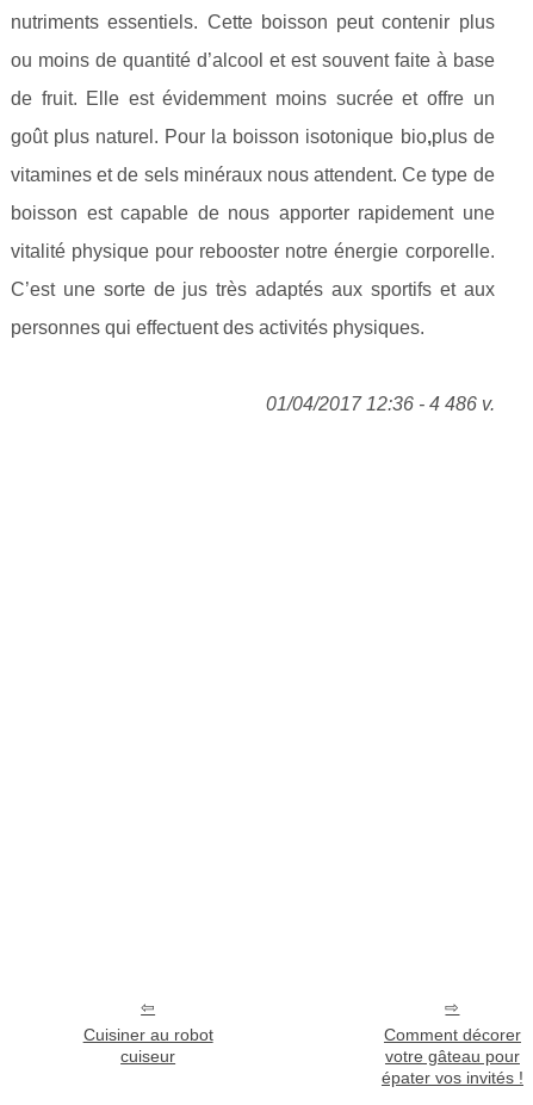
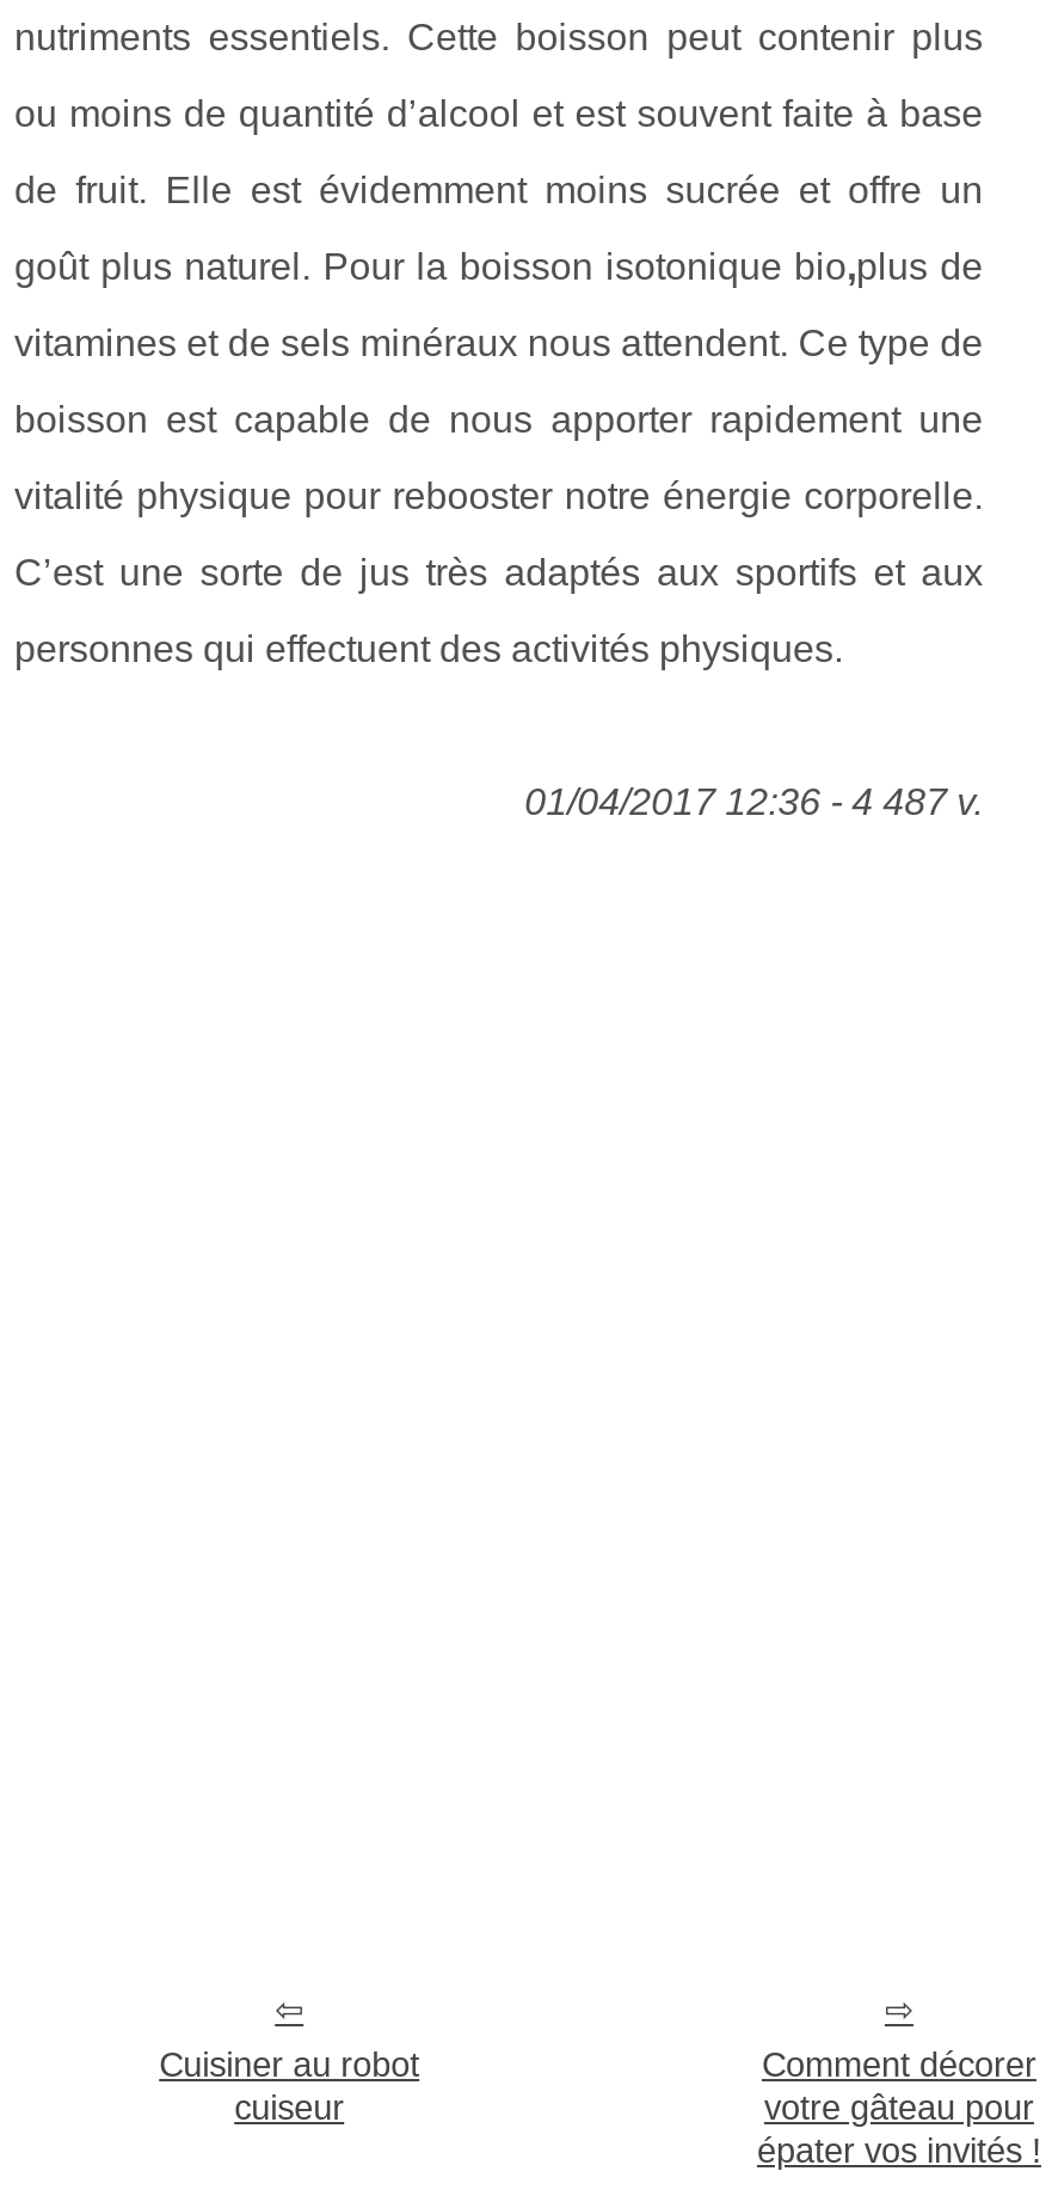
[265,394,494,414] 01/04/2017 12:36 - 4 486 v. -> [524,781,983,822] 01/04/2017 12:36 - 4 487 v.

